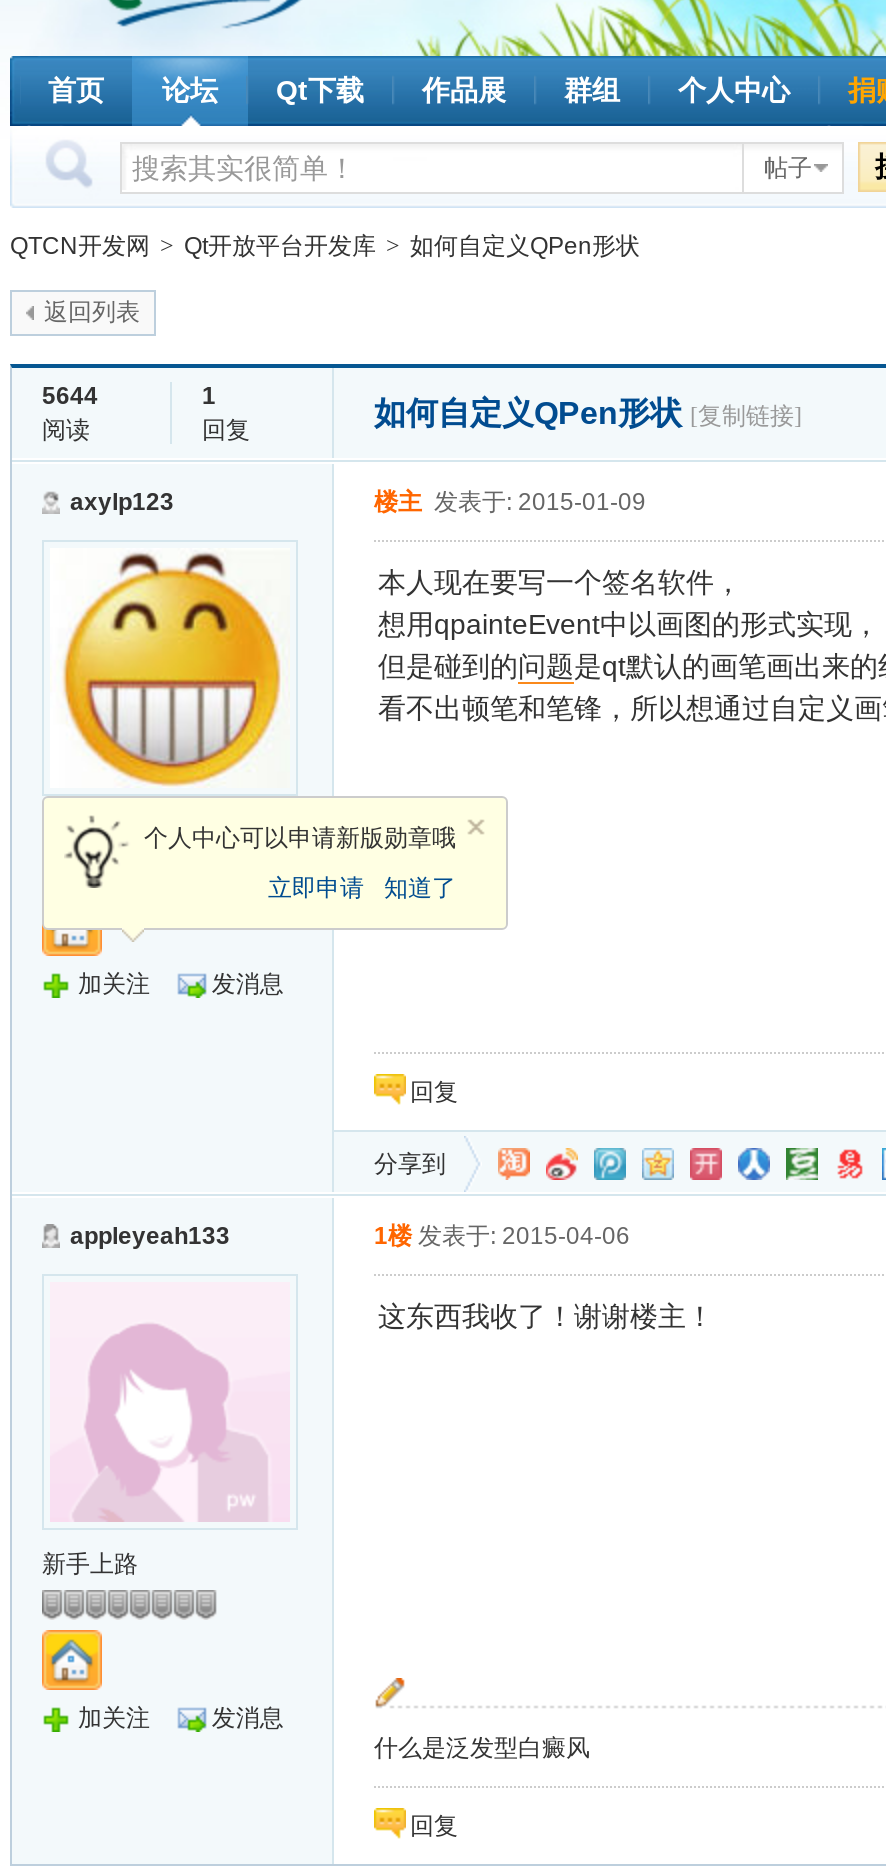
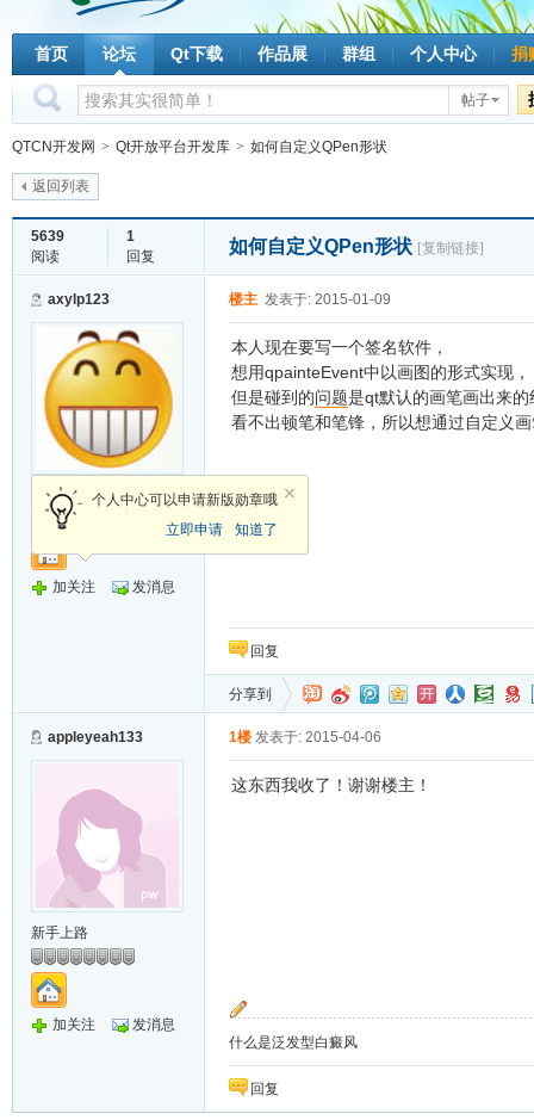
[42,382,98,410] 5644 -> [31,228,64,245] 5639

